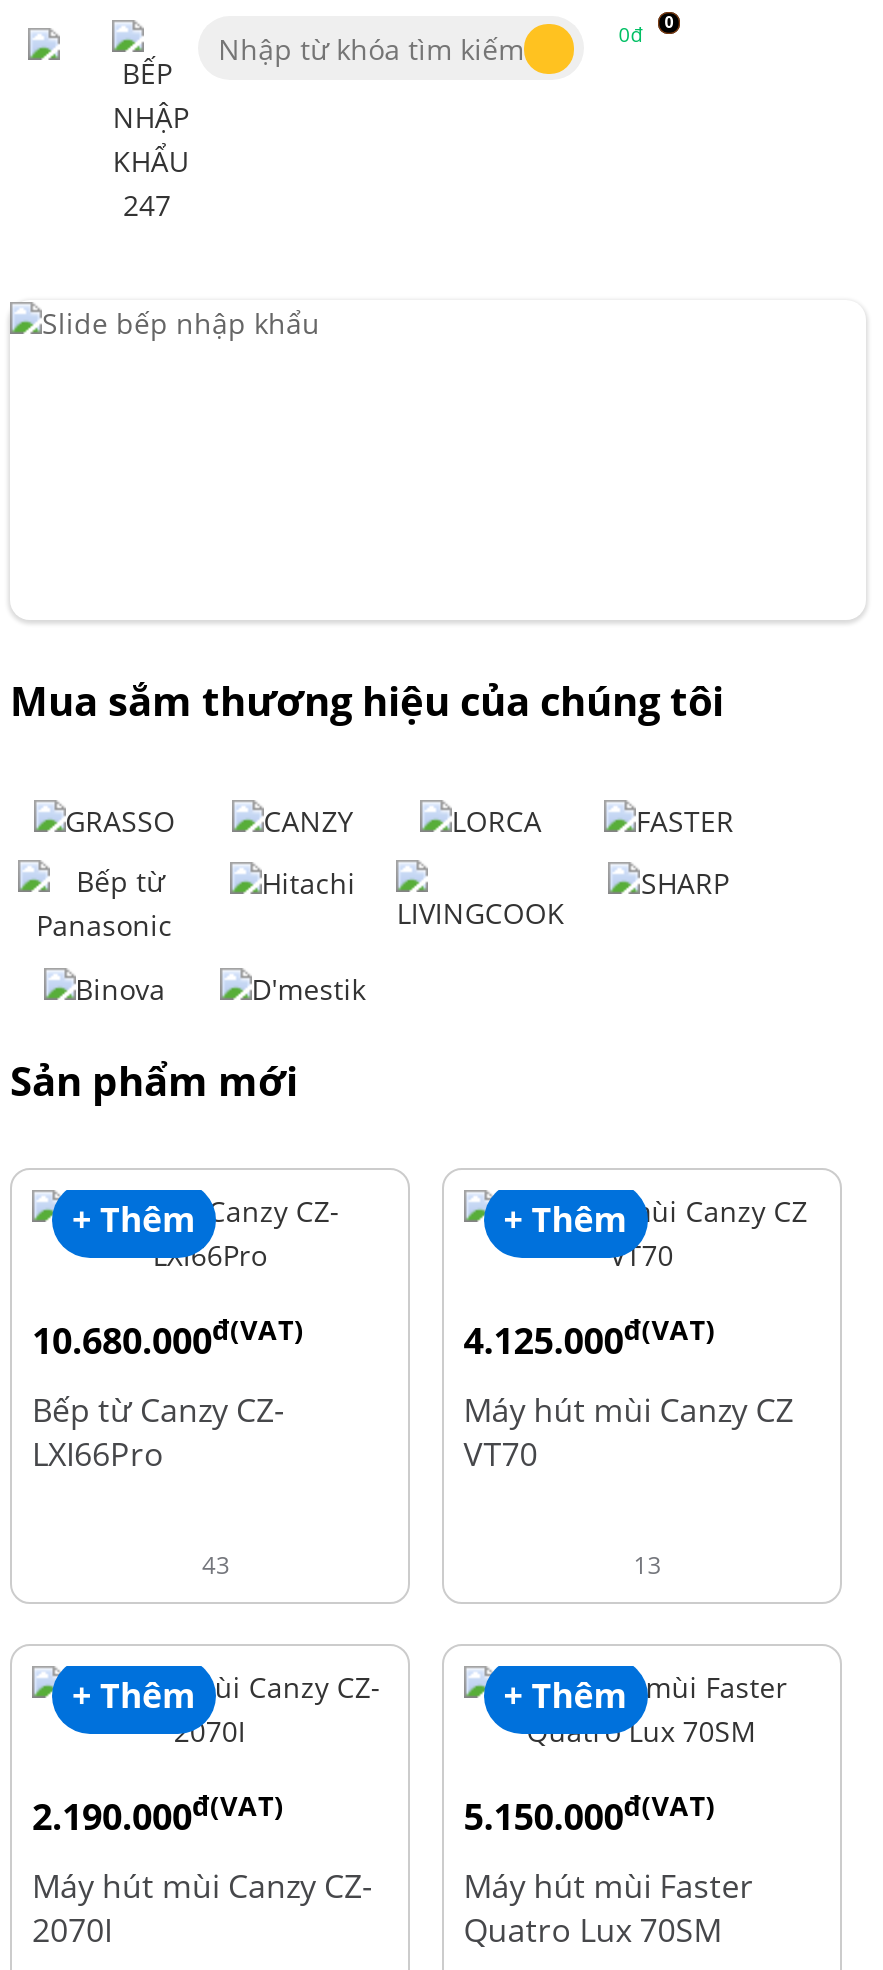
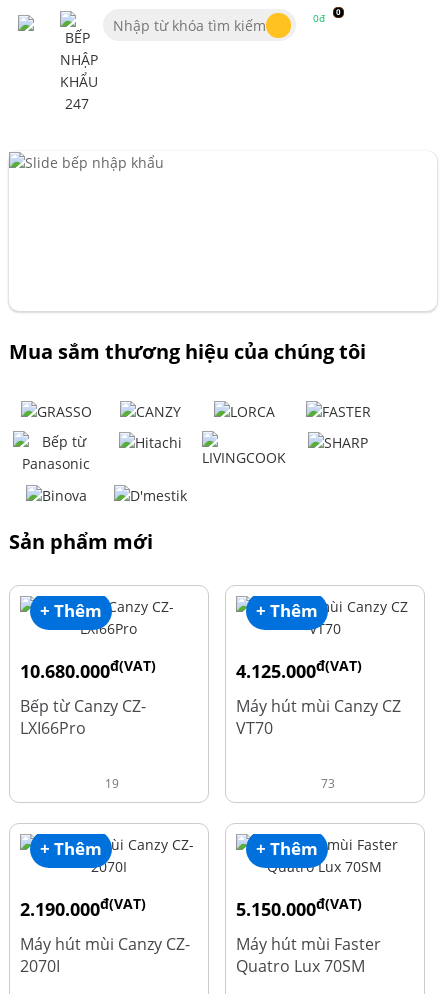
[202,1548,230,1582] 43 -> [105,775,119,792] 19
[634,1548,662,1582] 13 -> [321,775,335,792] 73

